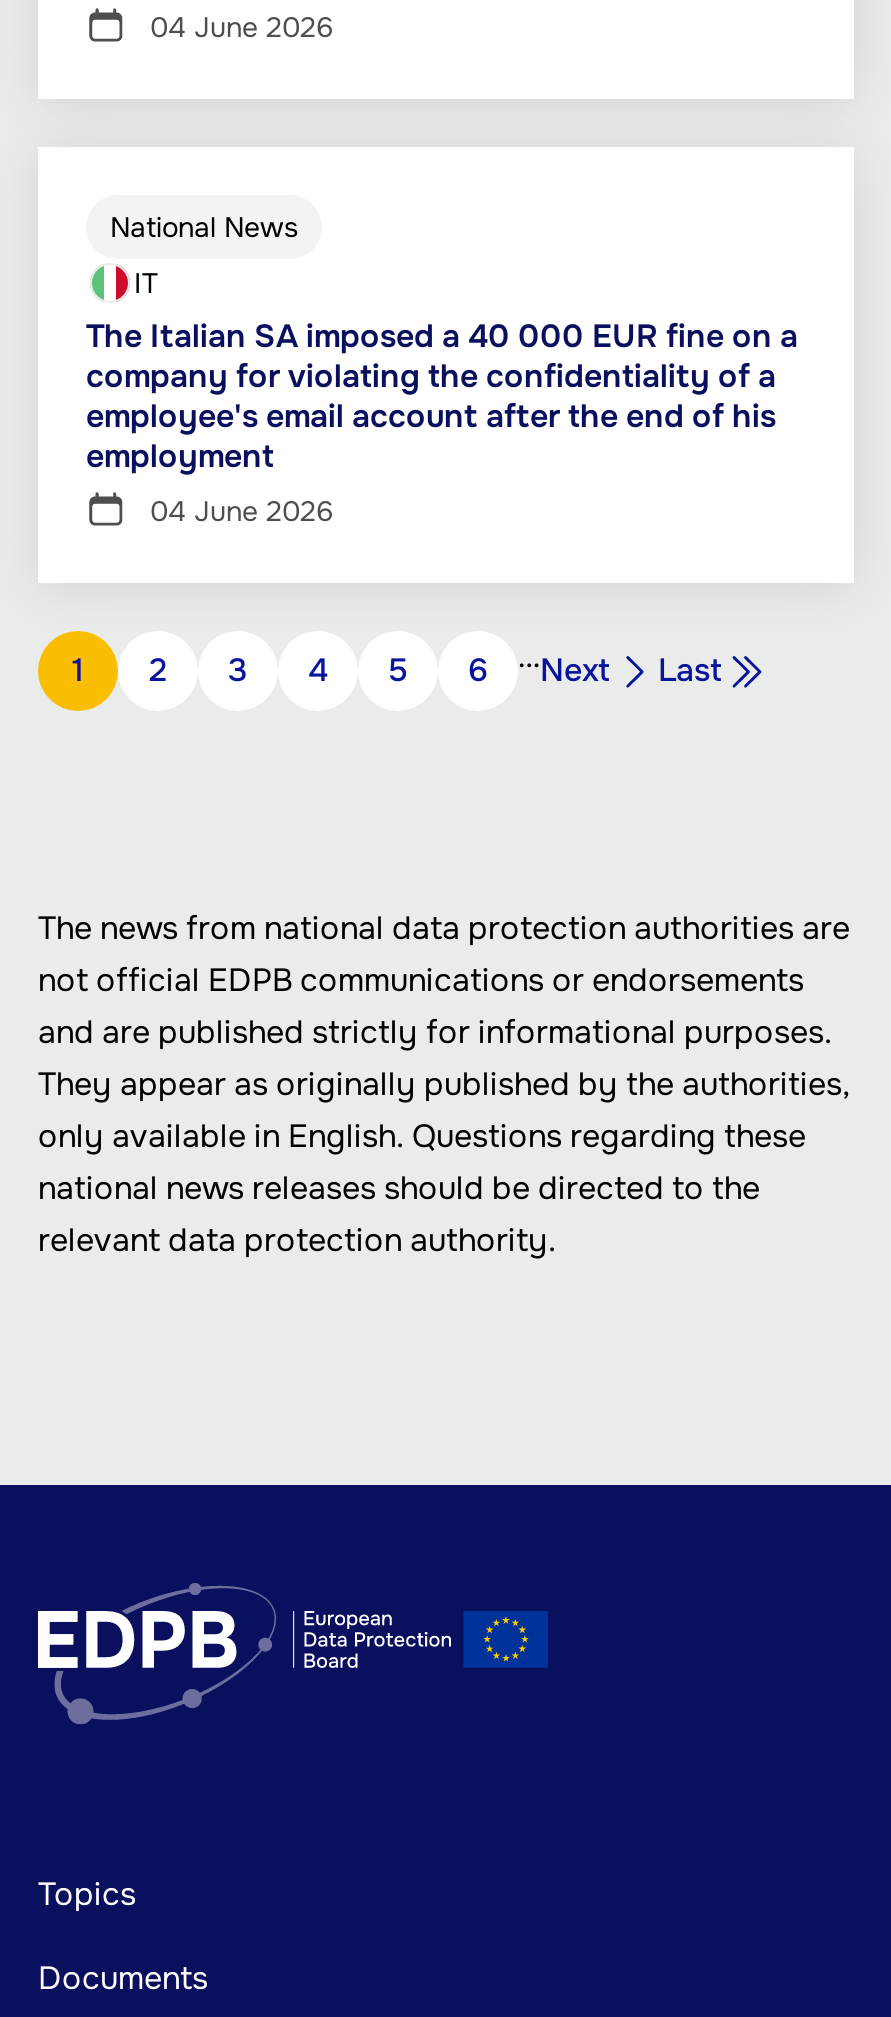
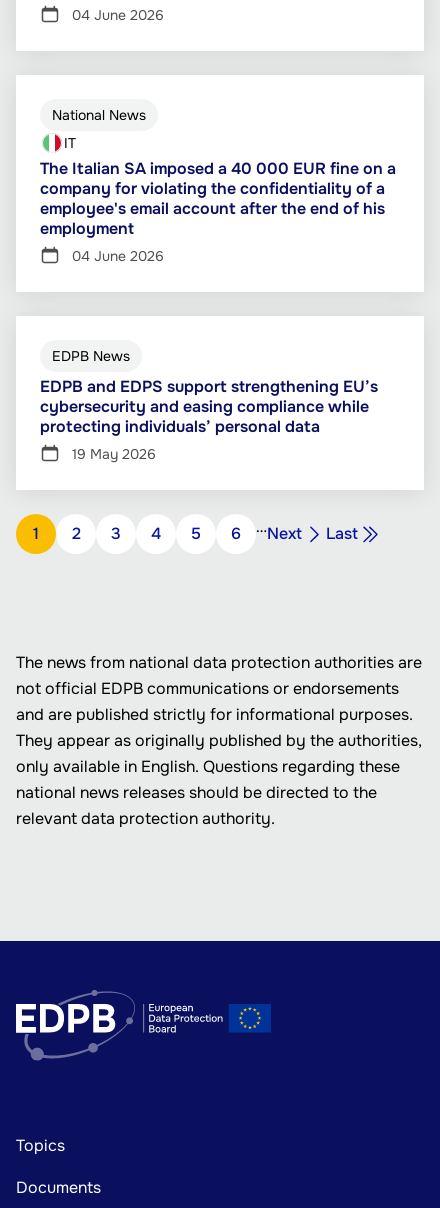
none -> [40,347,378,463] EDPB News | EDPB and EDPS support strengthening EU’s | cybersecurity and easing compliance while | protecting individuals’ personal data | 19 May 2026

